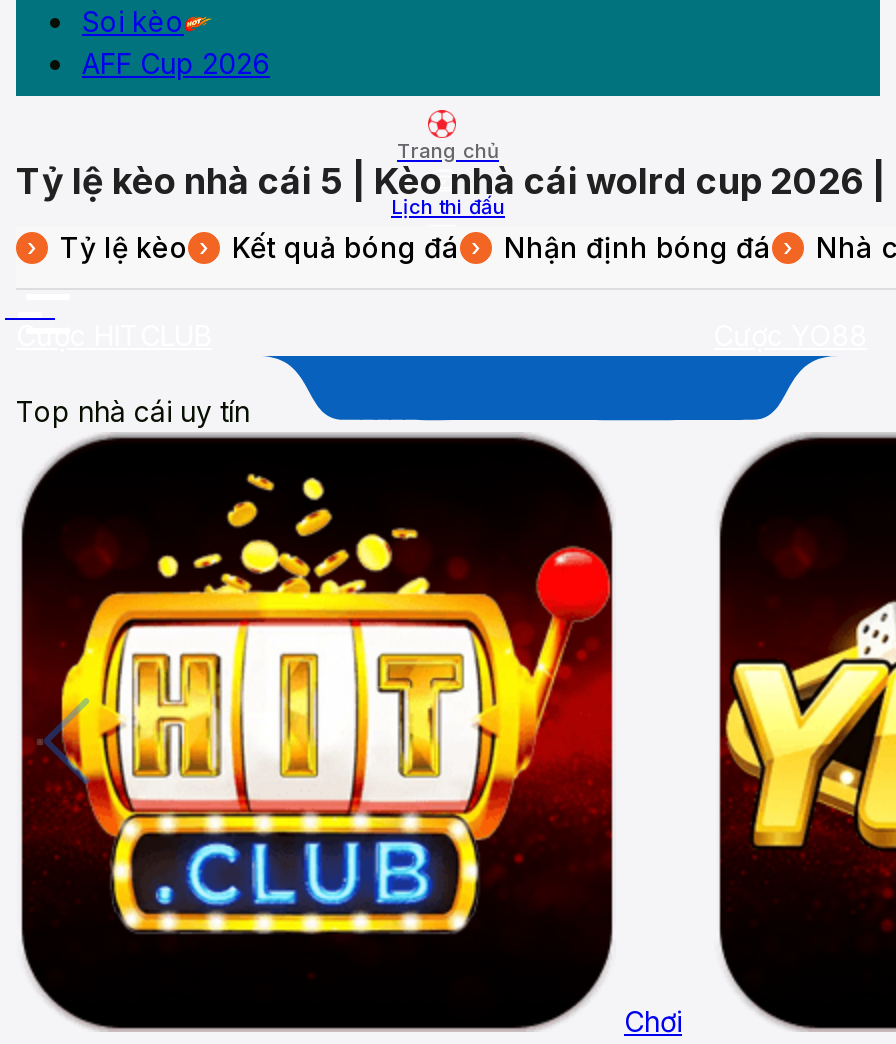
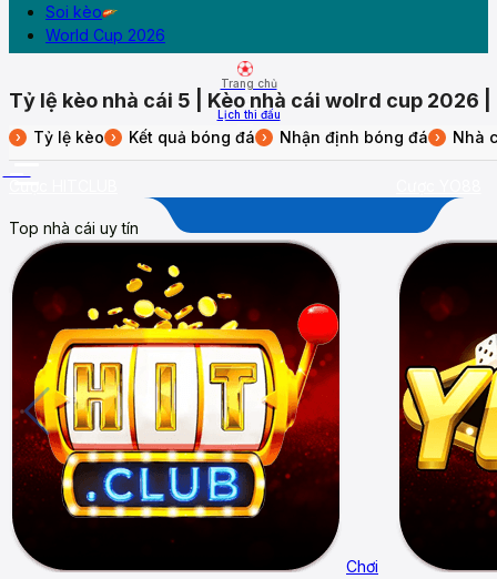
[82,46,270,80] AFF Cup 2026 -> [45,26,165,44] World Cup 2026

